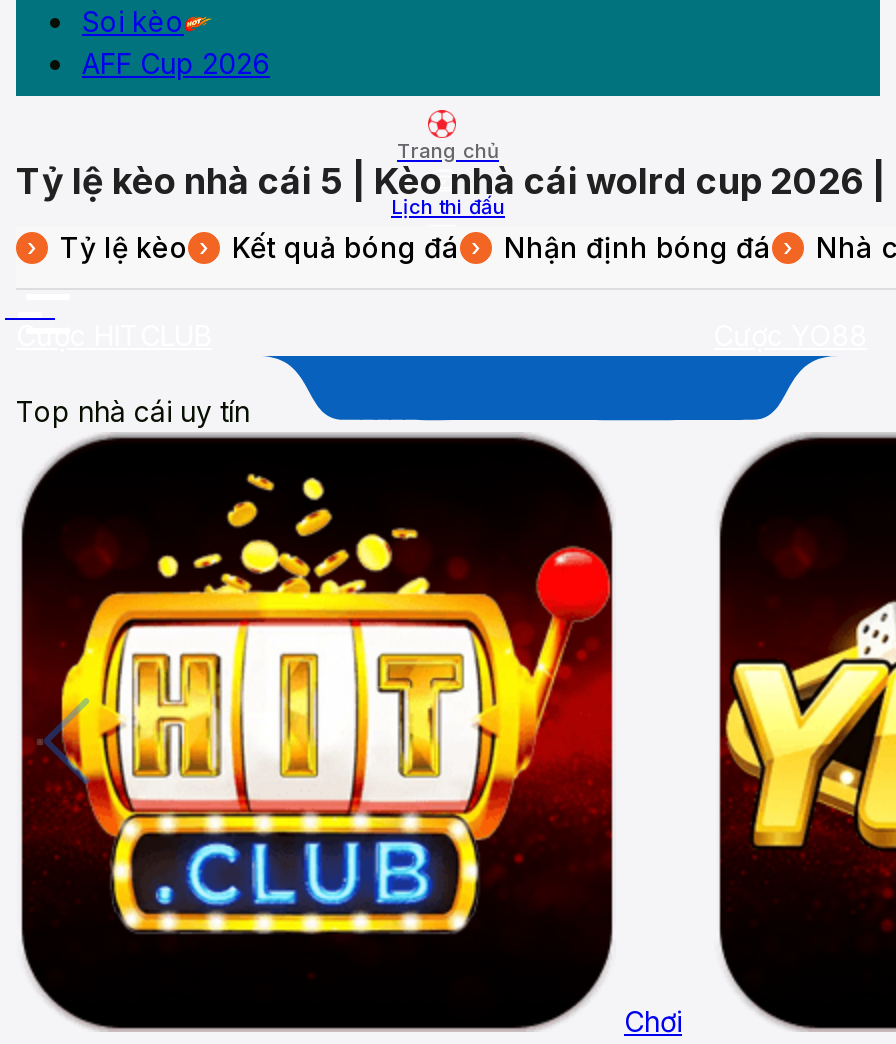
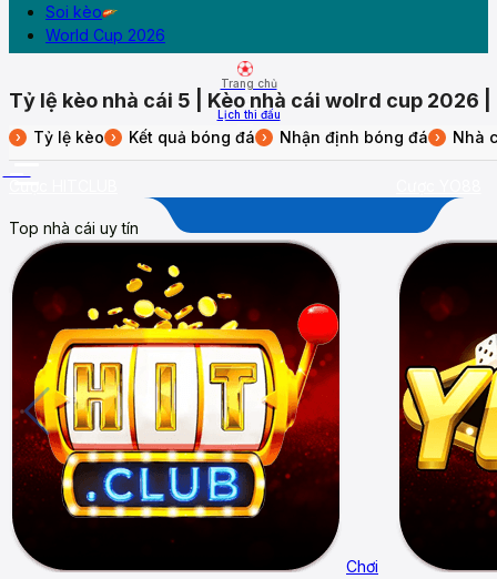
[82,46,270,80] AFF Cup 2026 -> [45,26,165,44] World Cup 2026

